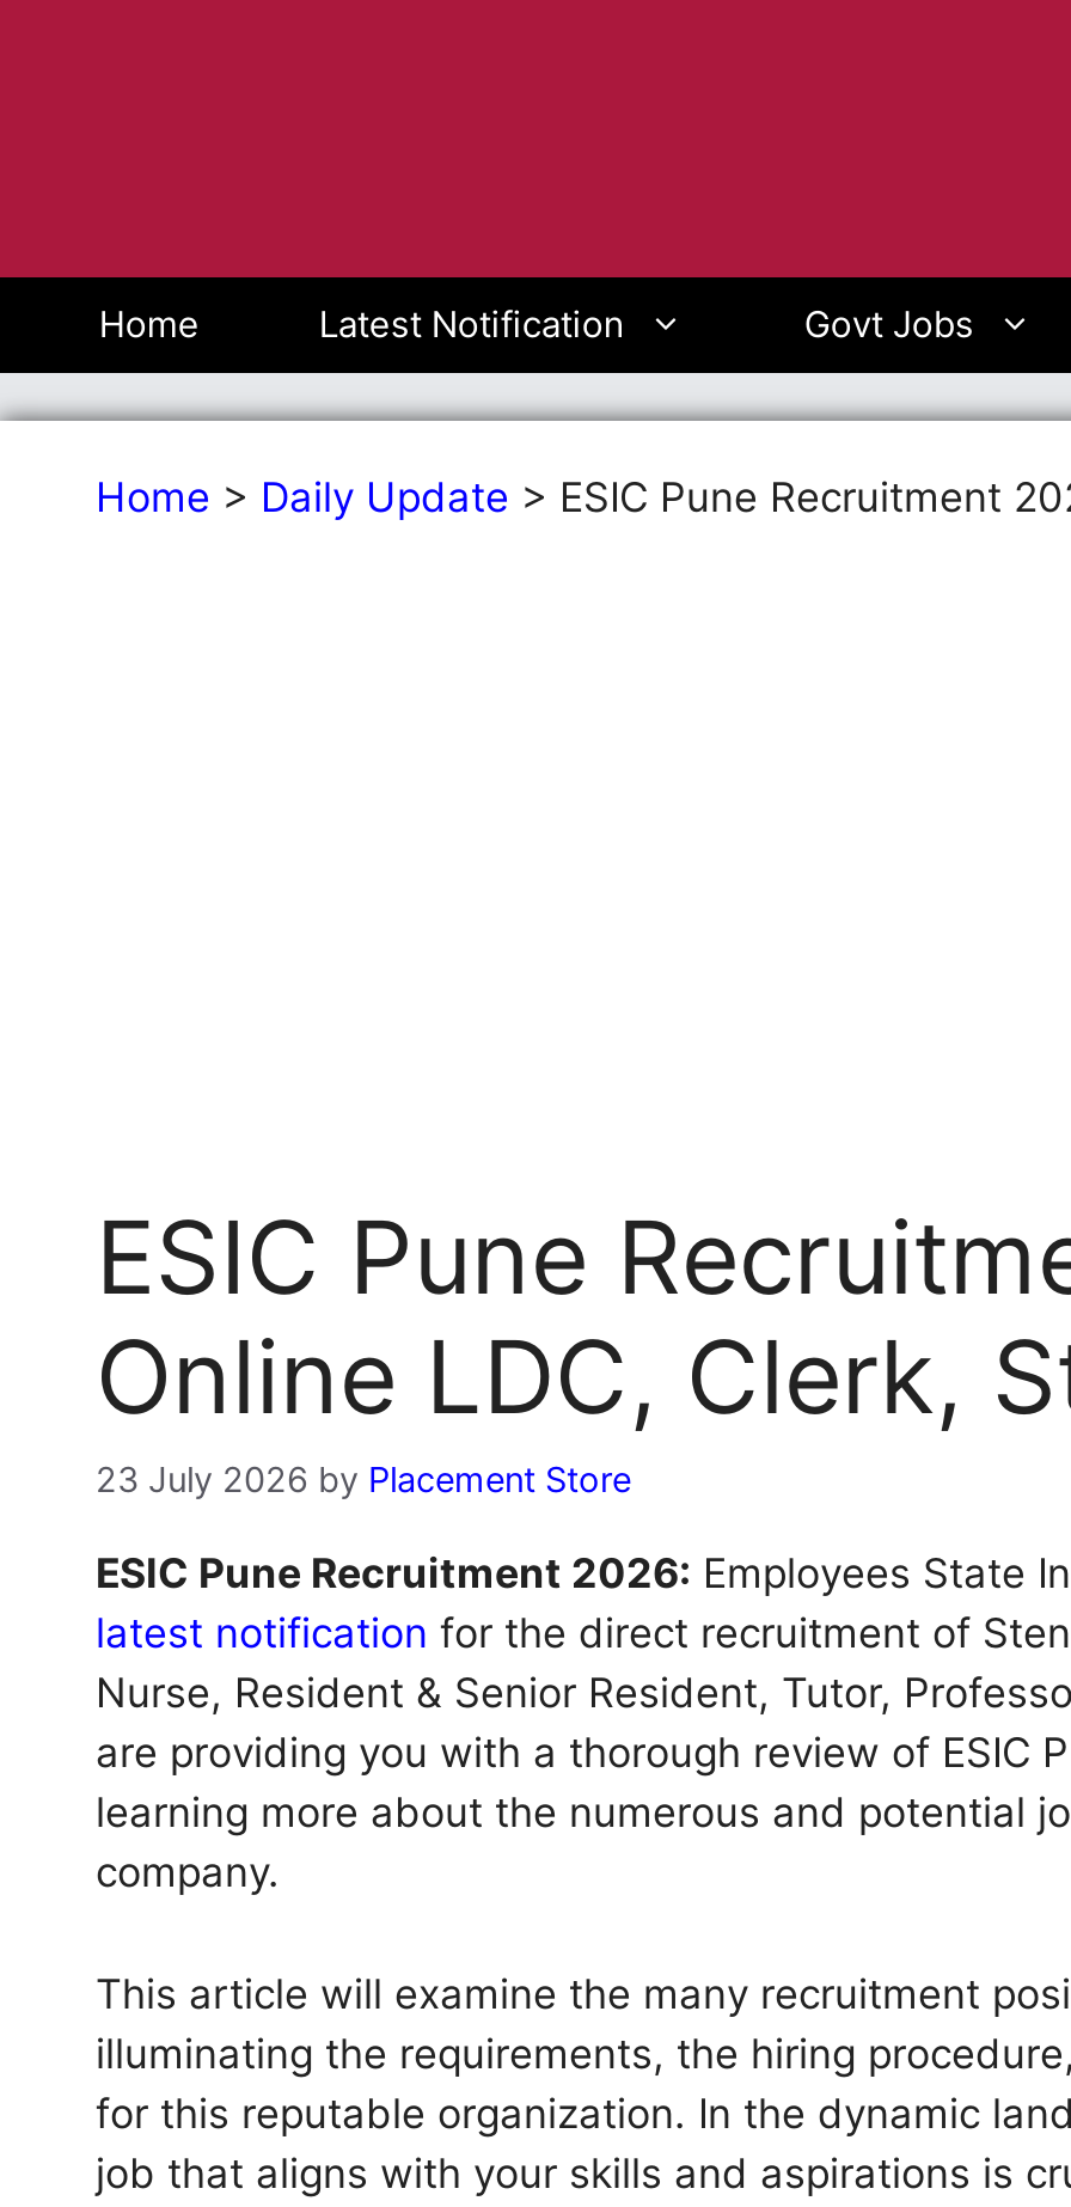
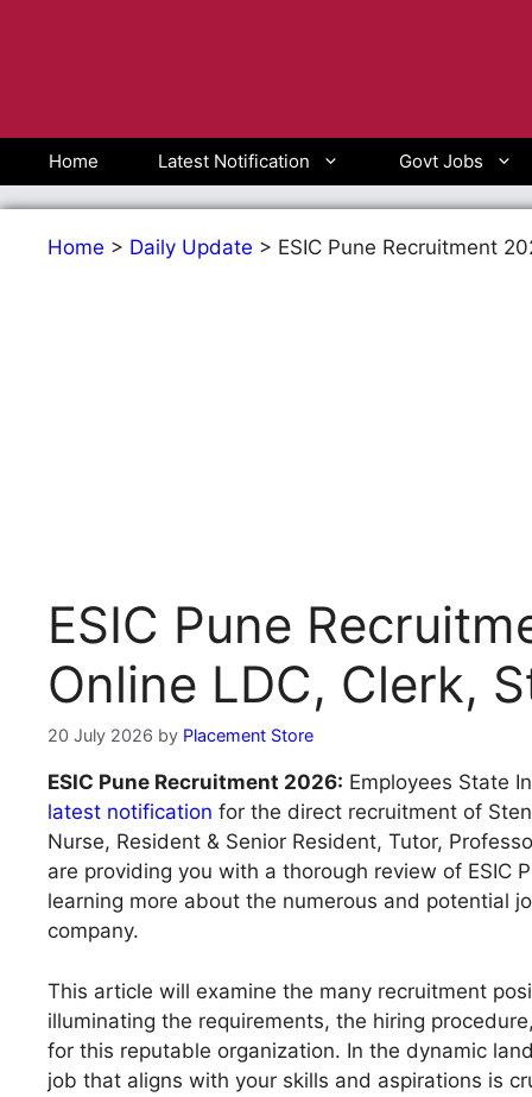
[96,1459,631,1500] 23 July 2026 by Placement Store -> [47,725,313,746] 20 July 2026 by Placement Store

